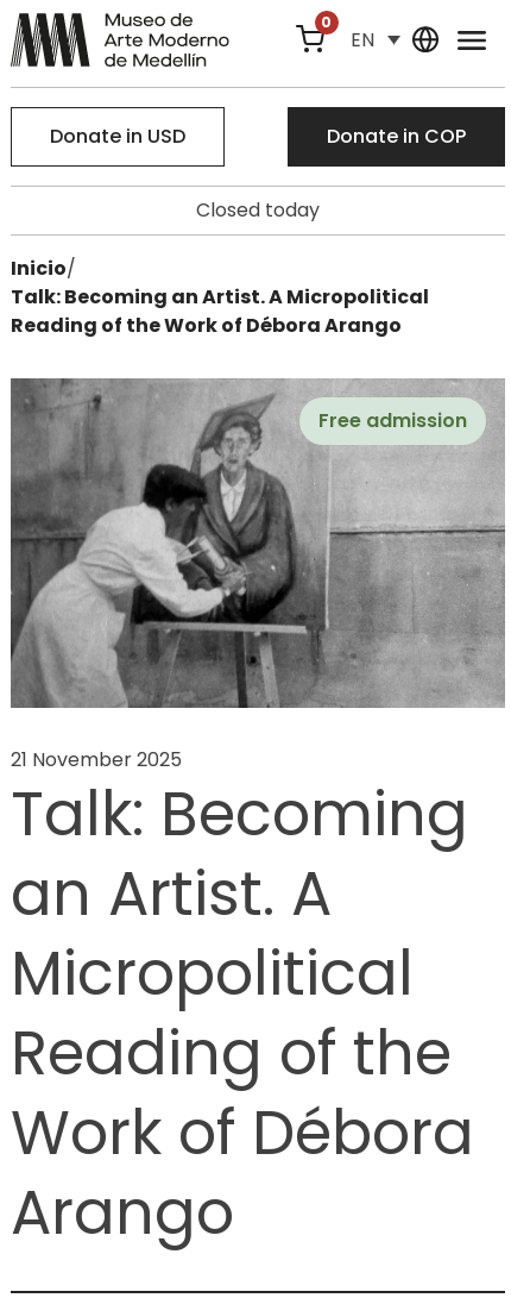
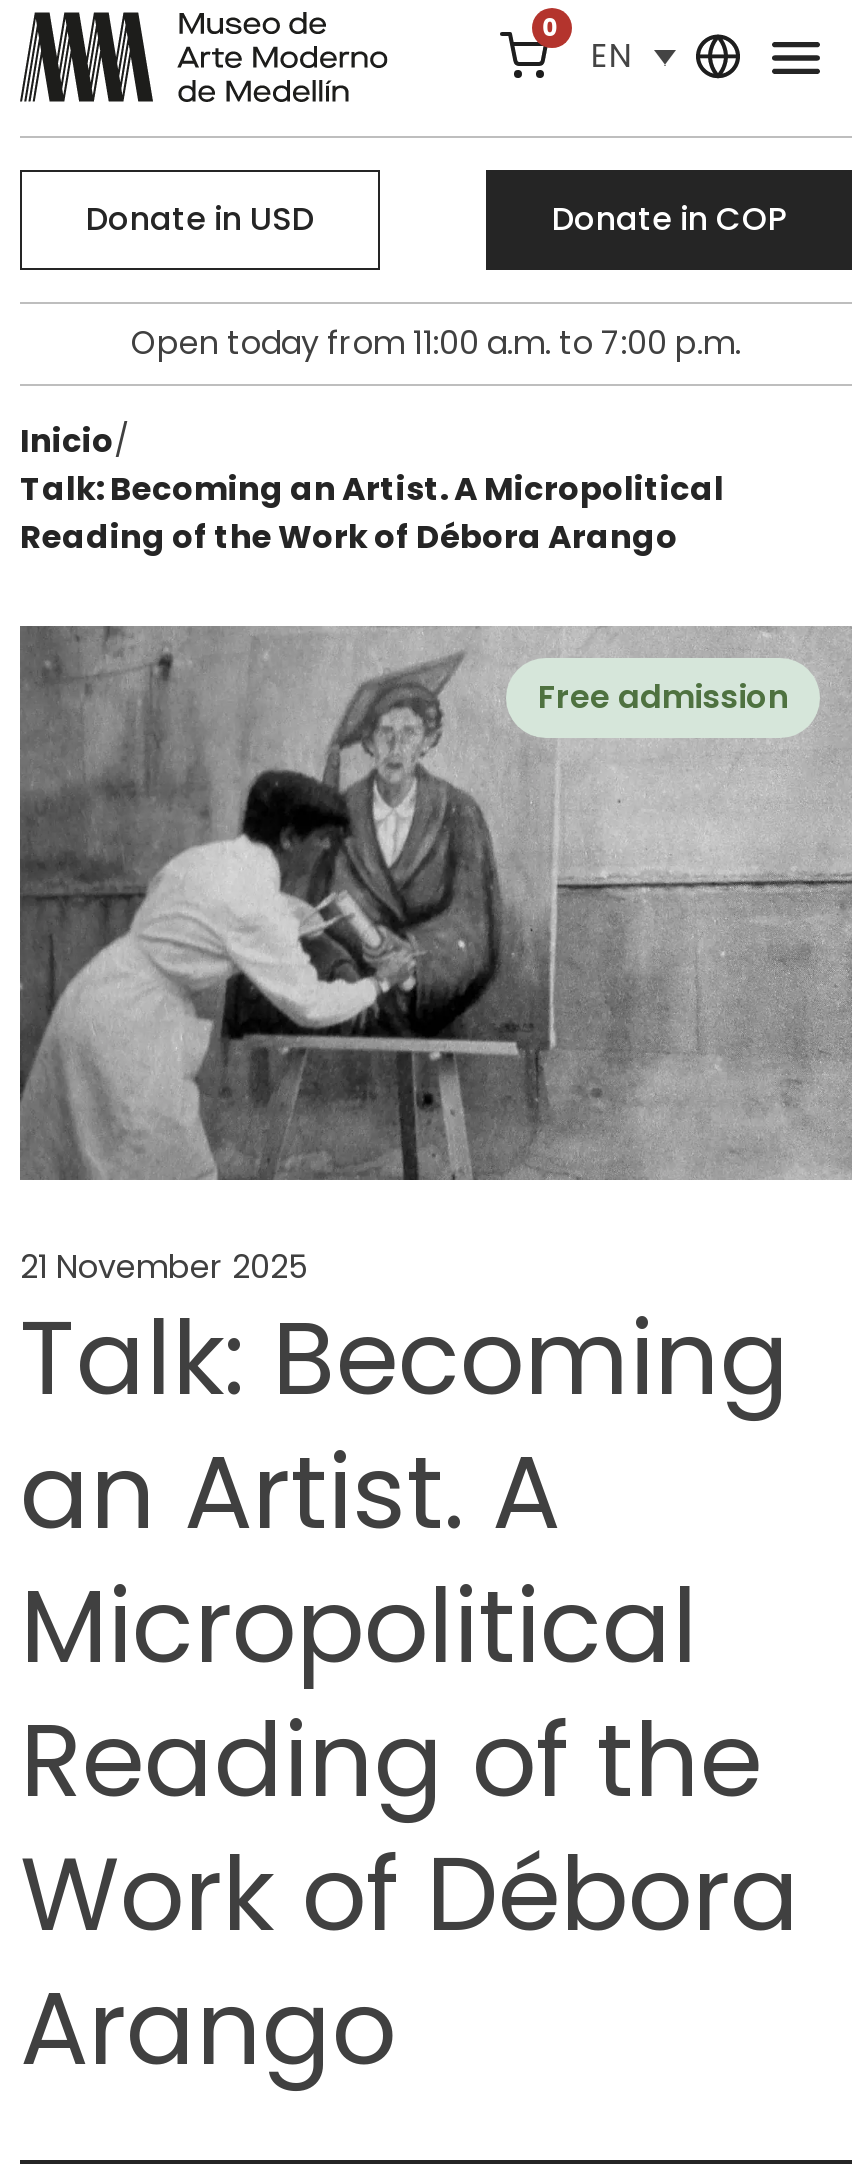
[196,196,320,224] Closed today -> [131,320,741,366] Open today from 11:00 a.m. to 7:00 p.m.

